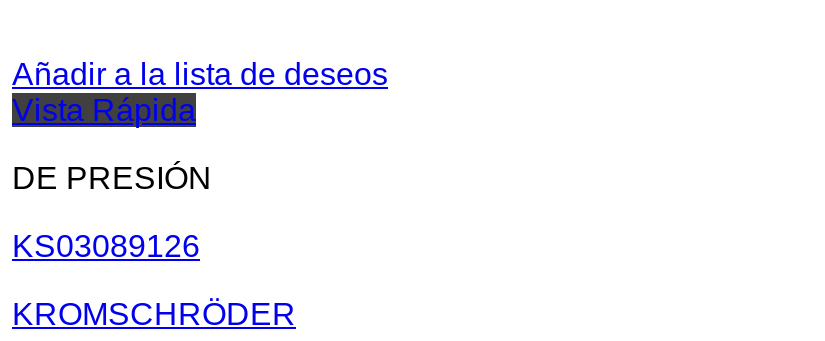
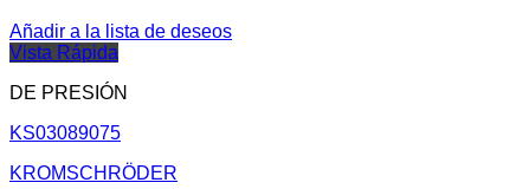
[12,229,200,263] KS03089126 -> [9,123,121,143] KS03089075

